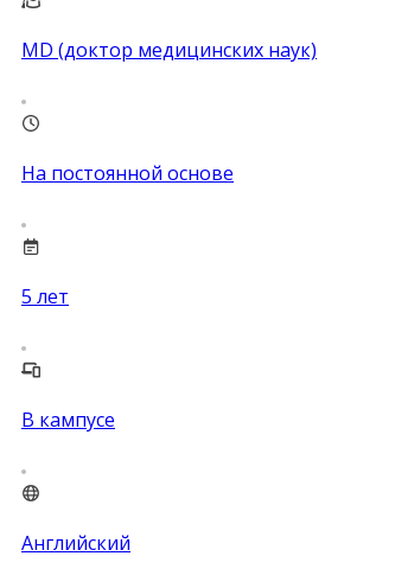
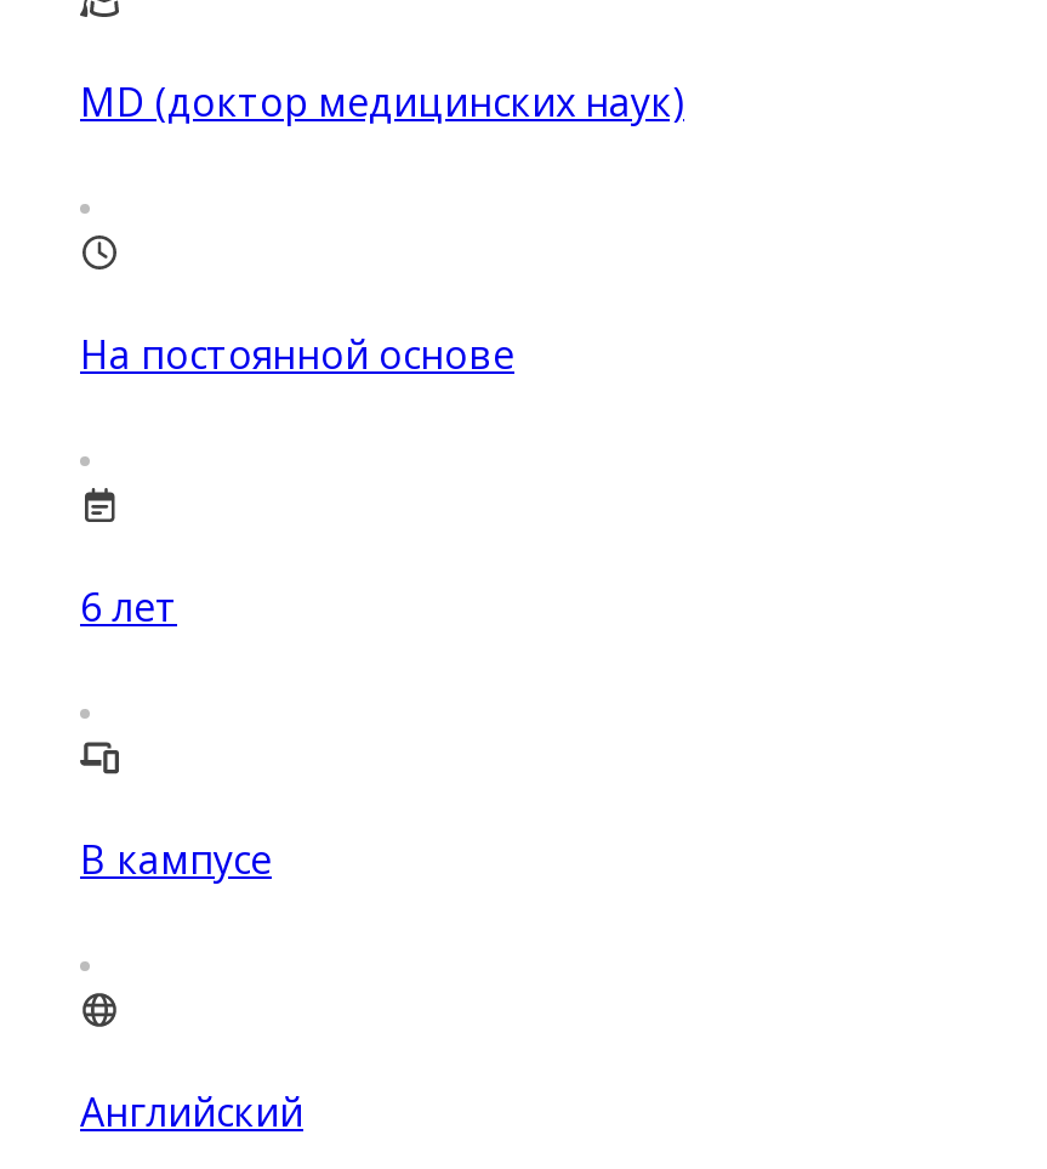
[21,284,69,310] 5 лет -> [80,581,177,634] 6 лет

